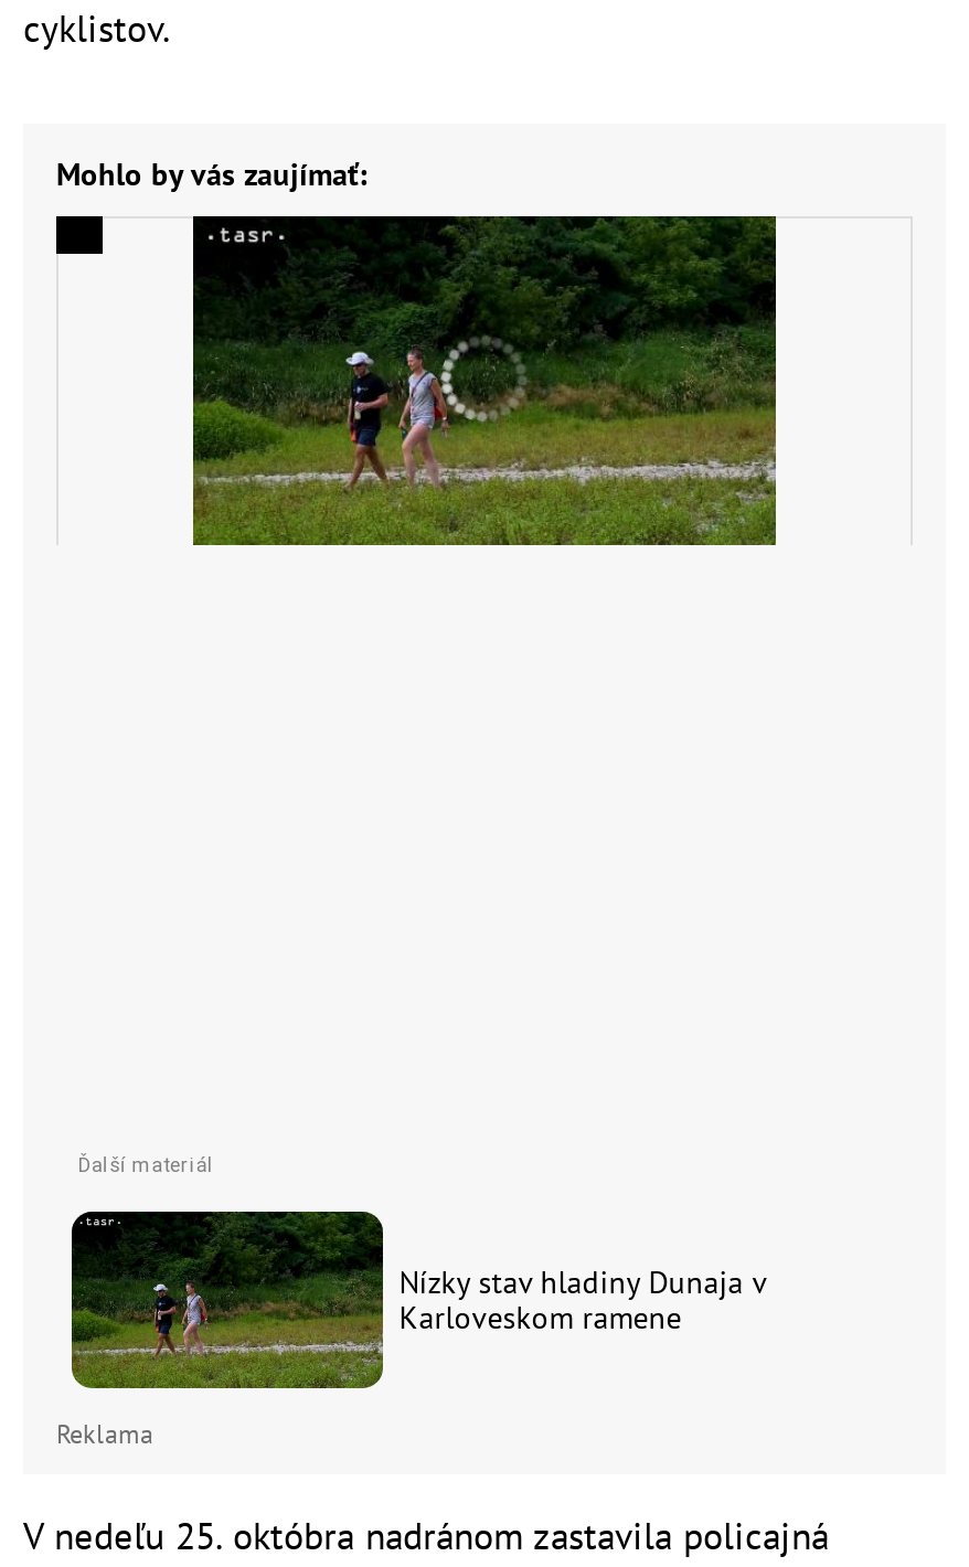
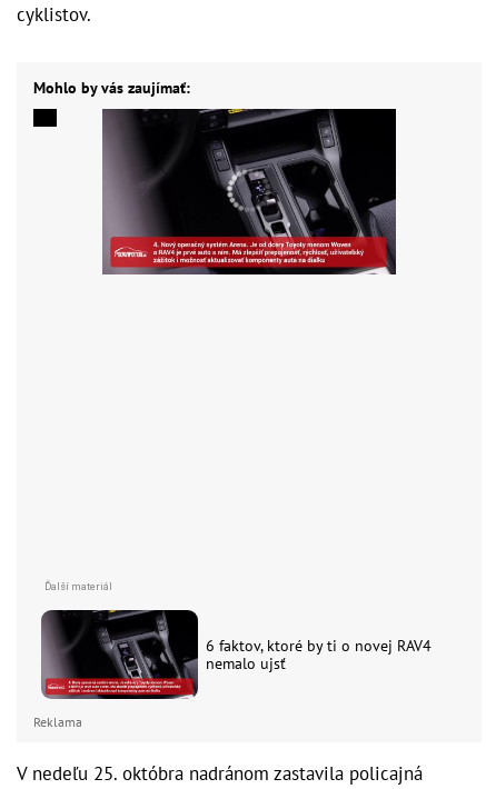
[191,214,778,547] [image] -> [101,108,397,276] [image]
[70,1209,765,1390] [image] | Nízky stav hladiny Dunaja v | Karloveskom ramene -> [40,609,432,700] [image] | 6 faktov, ktoré by ti o novej RAV4 | nemalo ujsť

